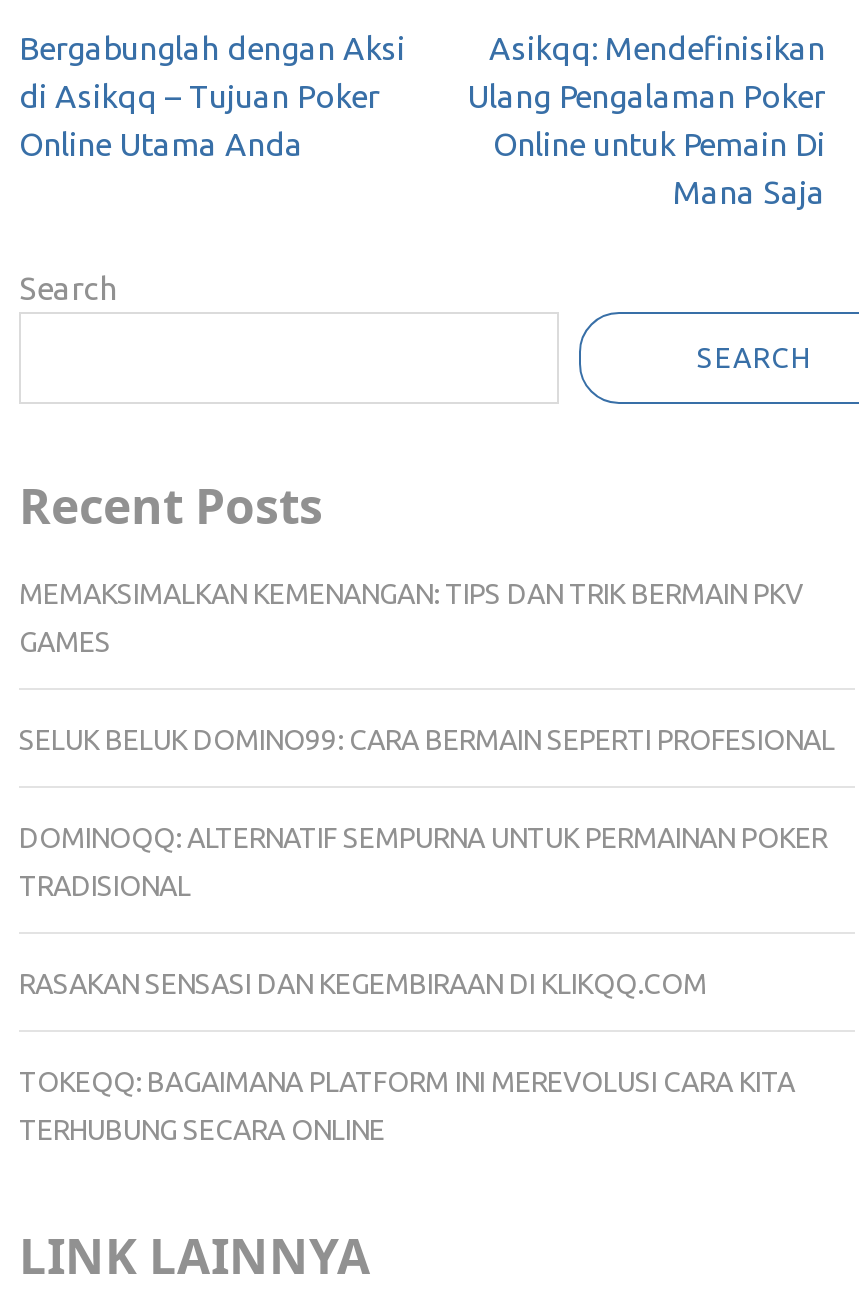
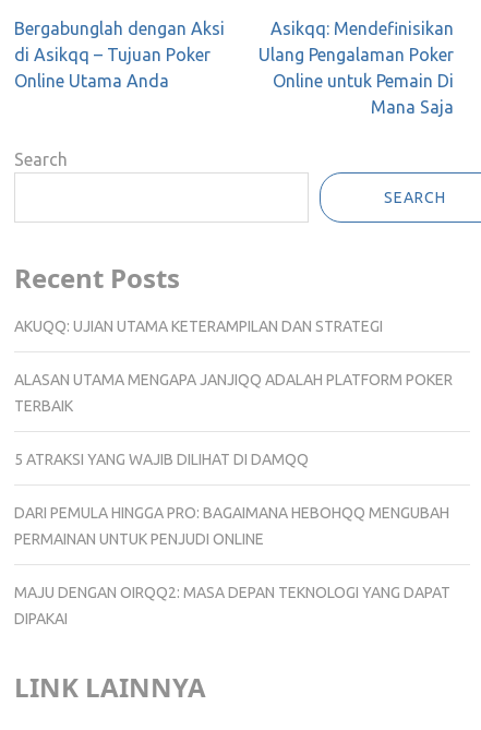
[19,579,803,611] MEMAKSIMALKAN KEMENANGAN: TIPS DAN TRIK BERMAIN PKV -> [14,318,383,335] AKUQQ: UJIAN UTAMA KETERAMPILAN DAN STRATEGI
[19,627,111,659] GAMES -> [14,371,453,389] ALASAN UTAMA MENGAPA JANJIQQ ADALAH PLATFORM POKER
[19,725,835,757] SELUK BELUK DOMINO99: CARA BERMAIN SEPERTI PROFESIONAL -> [14,398,73,415] TERBAIK
[19,823,827,855] DOMINOQQ: ALTERNATIF SEMPURNA UNTUK PERMAINAN POKER -> [14,451,309,468] 5 ATRAKSI YANG WAJIB DILIHAT DI DAMQQ
[19,871,191,903] TRADISIONAL -> [14,504,449,522] DARI PEMULA HINGGA PRO: BAGAIMANA HEBOHQQ MENGUBAH
[19,969,707,1001] RASAKAN SENSASI DAN KEGEMBIRAAN DI KLIKQQ.COM -> [14,531,264,548] PERMAINAN UNTUK PENJUDI ONLINE
[19,1067,795,1099] TOKEQQ: BAGAIMANA PLATFORM INI MEREVOLUSI CARA KITA -> [14,584,450,602] MAJU DENGAN OIRQQ2: MASA DEPAN TEKNOLOGI YANG DAPAT
[19,1115,385,1147] TERHUBUNG SECARA ONLINE -> [14,610,68,628] DIPAKAI

